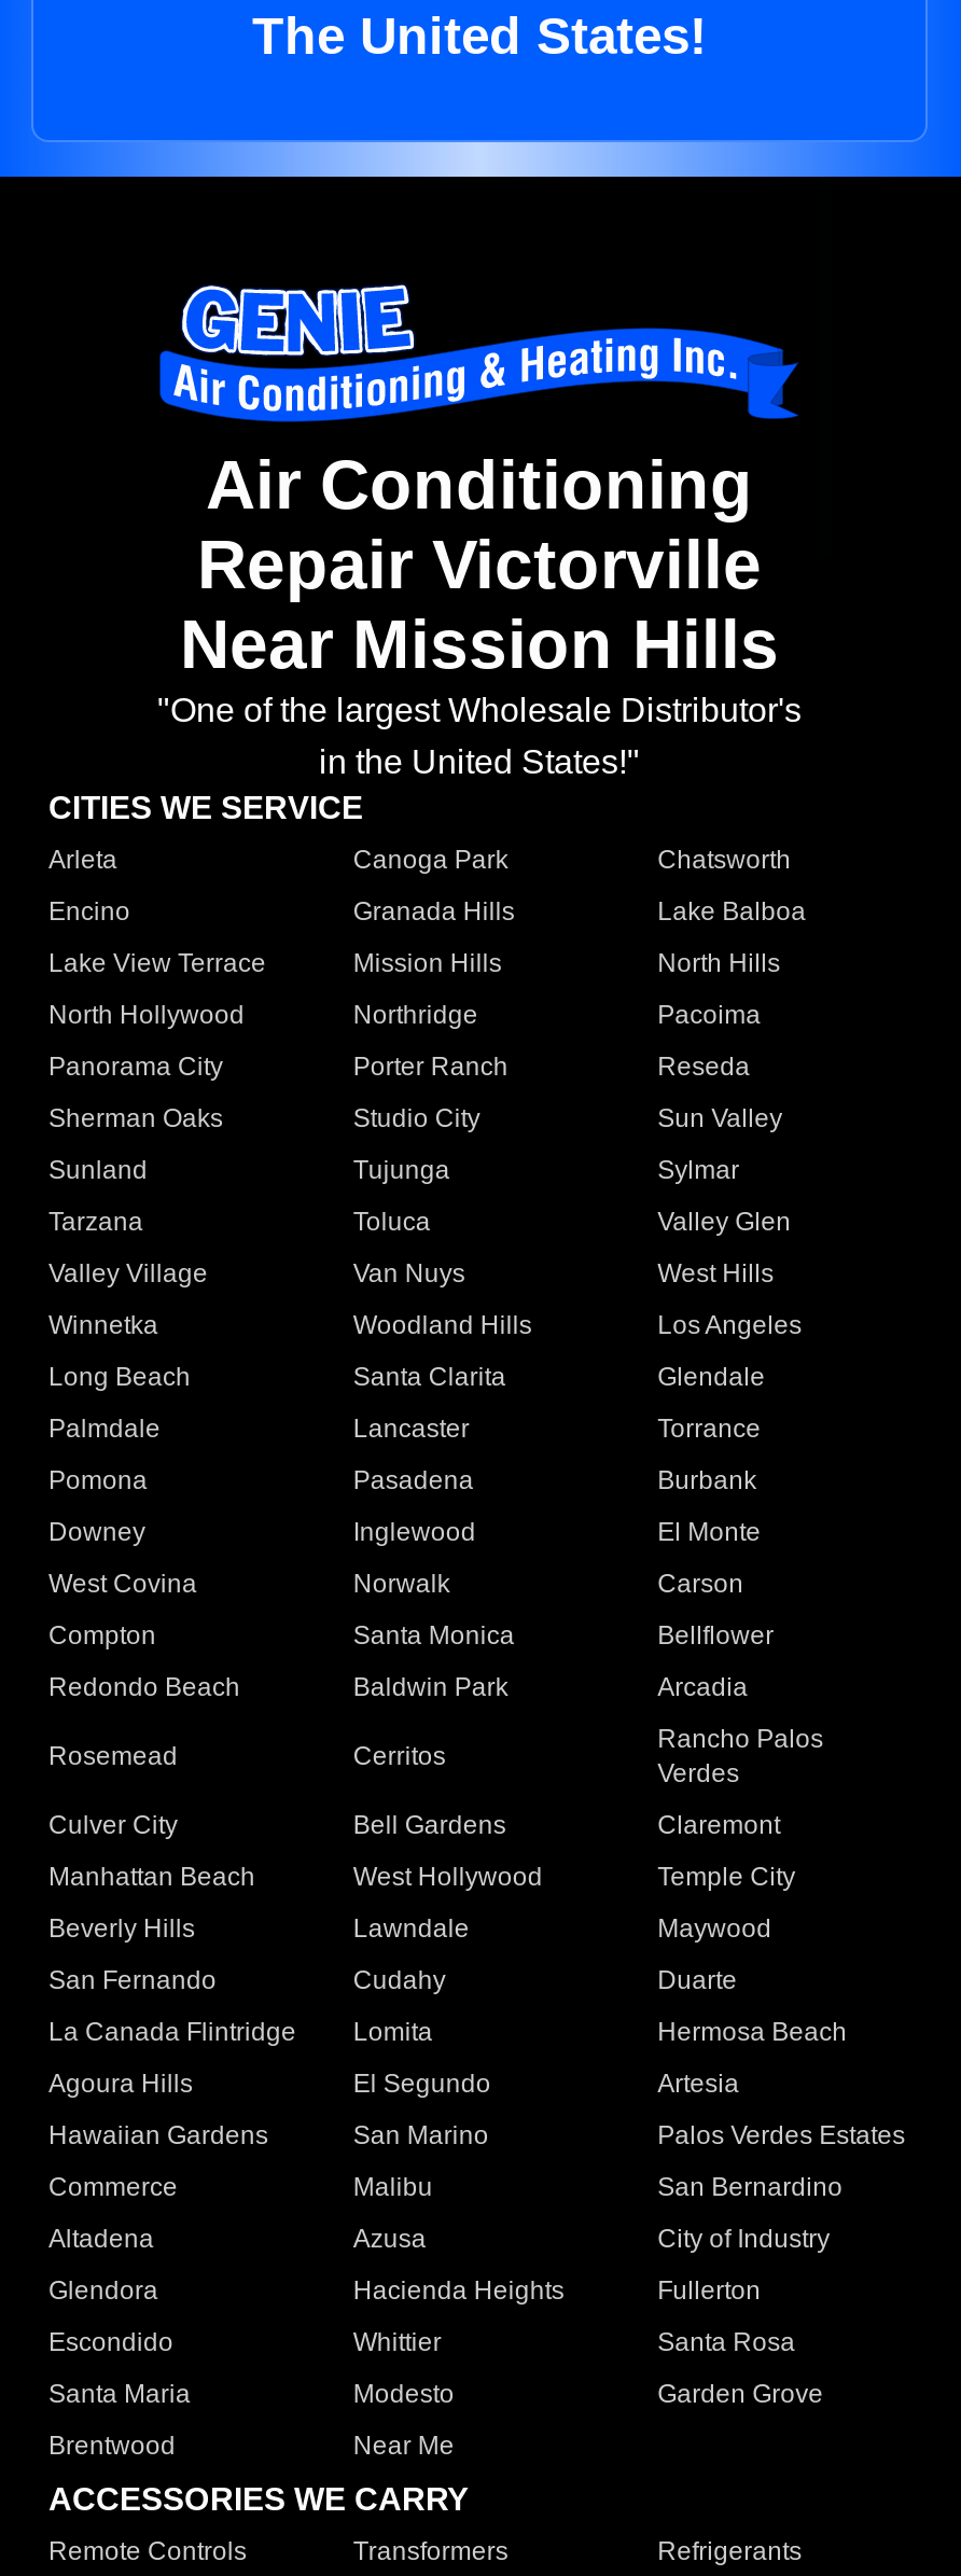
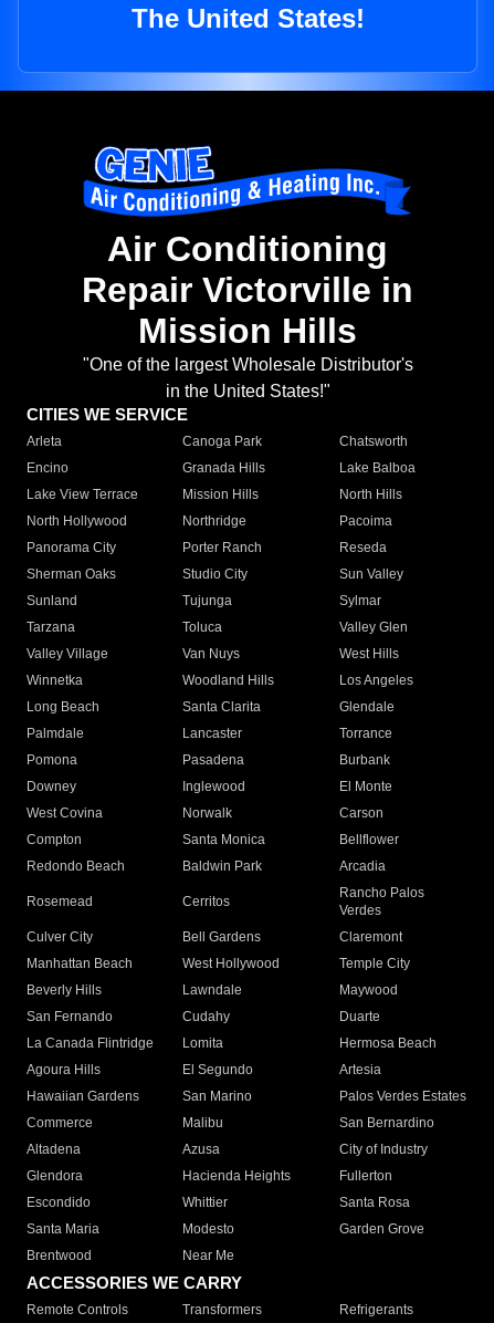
[180,526,779,684] Repair Victorville | Near Mission Hills -> [82,270,413,351] Repair Victorville in | Mission Hills

